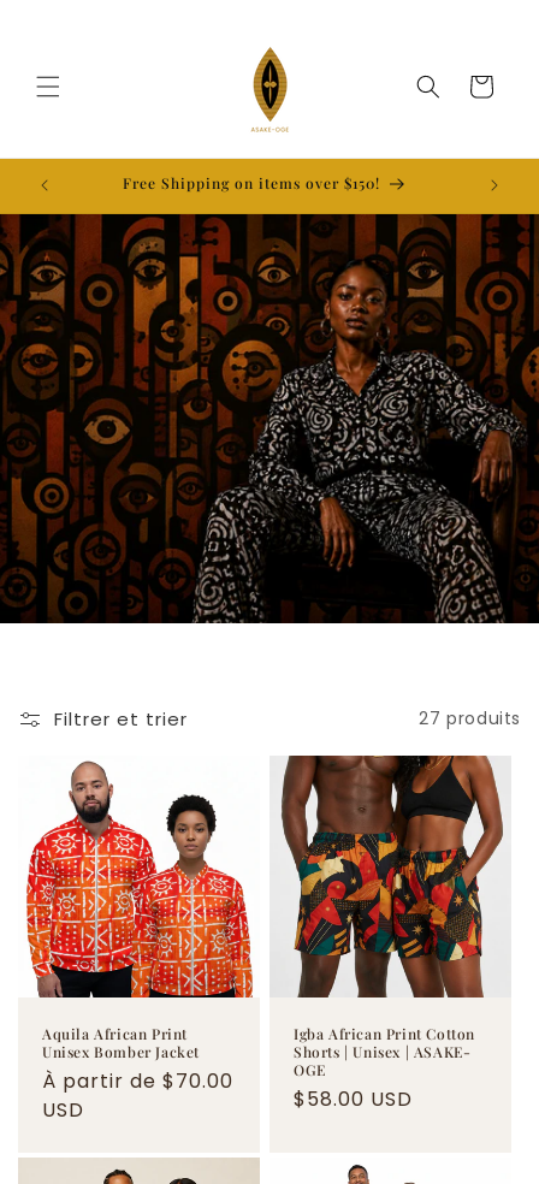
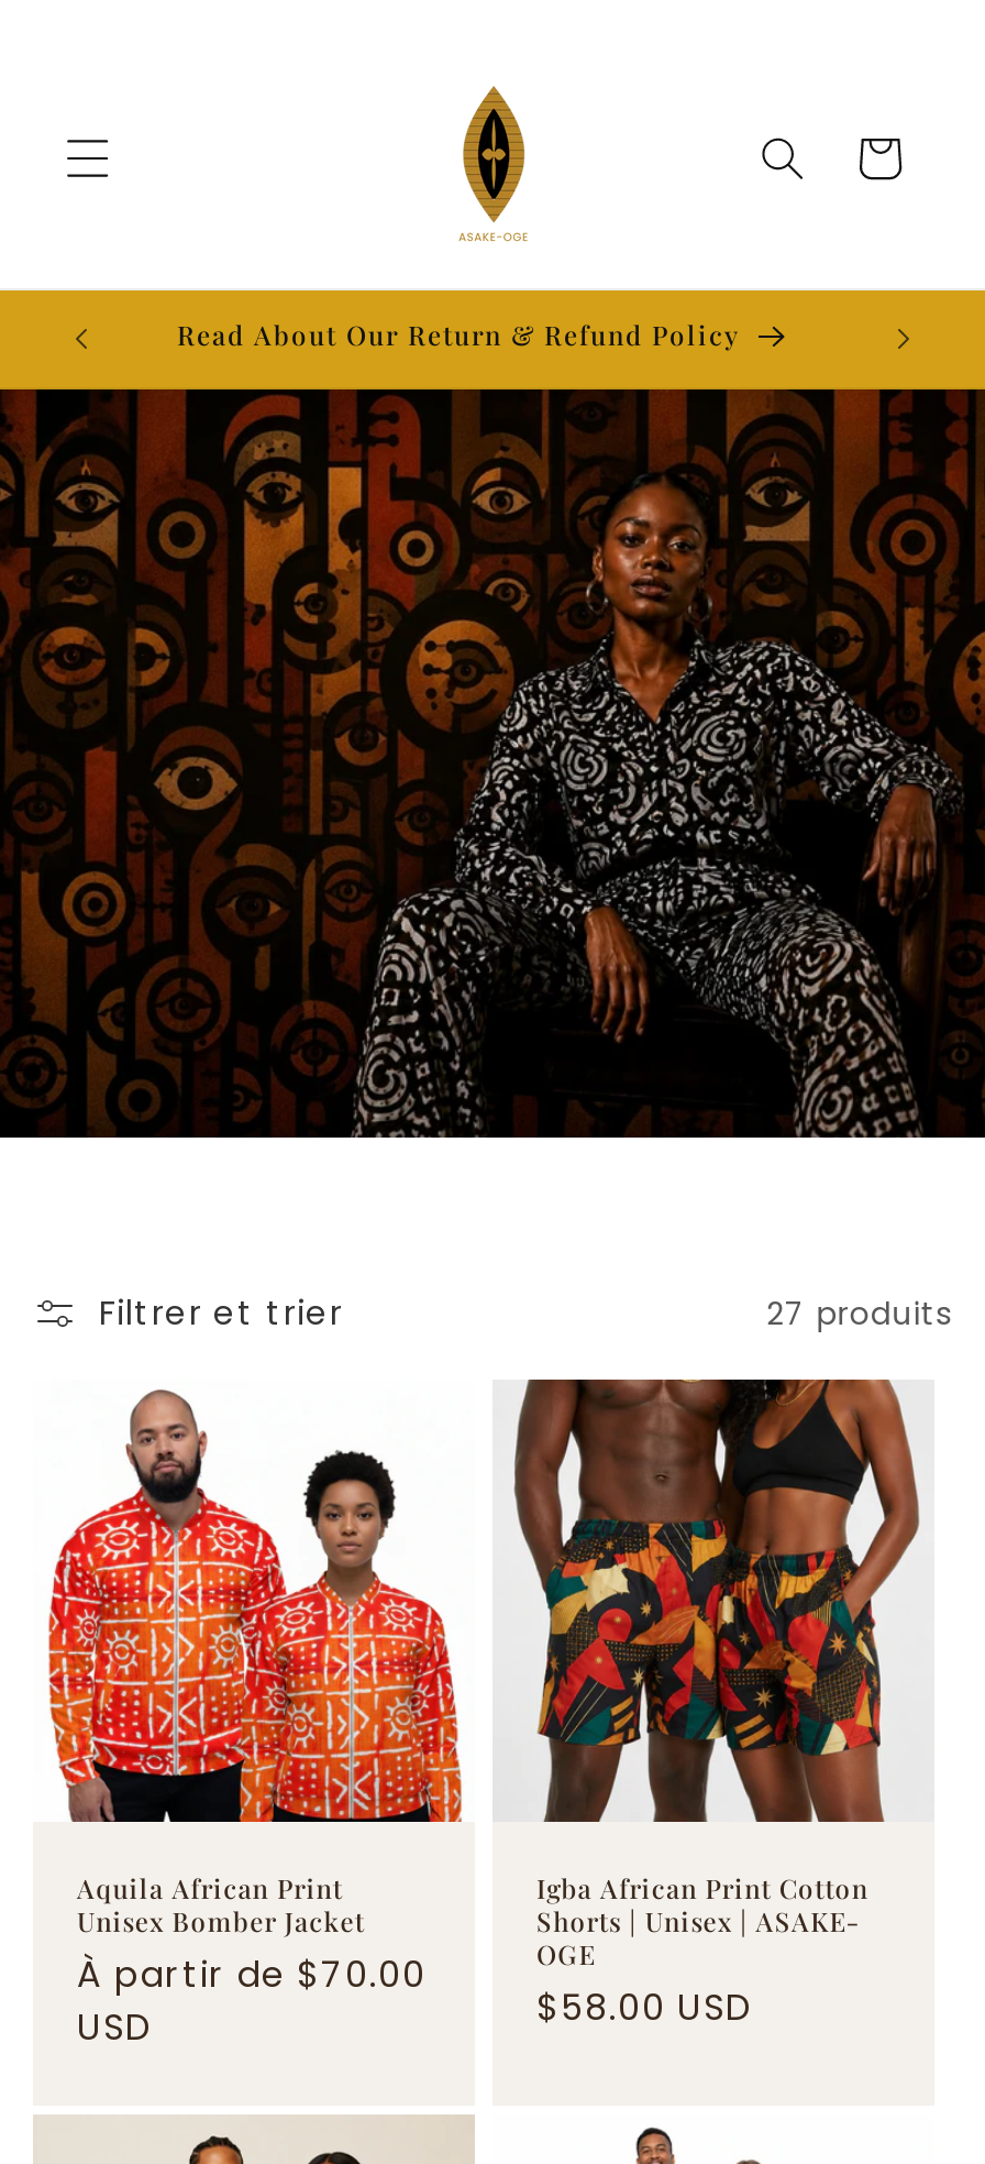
[122,173,380,193] Free Shipping on items over $150! -> [192,317,754,352] Read About Our Return & Refund Policy

